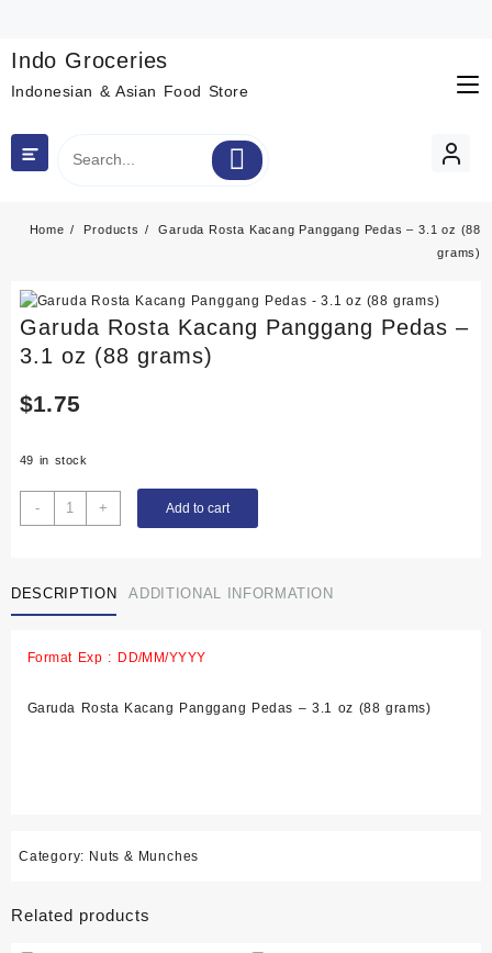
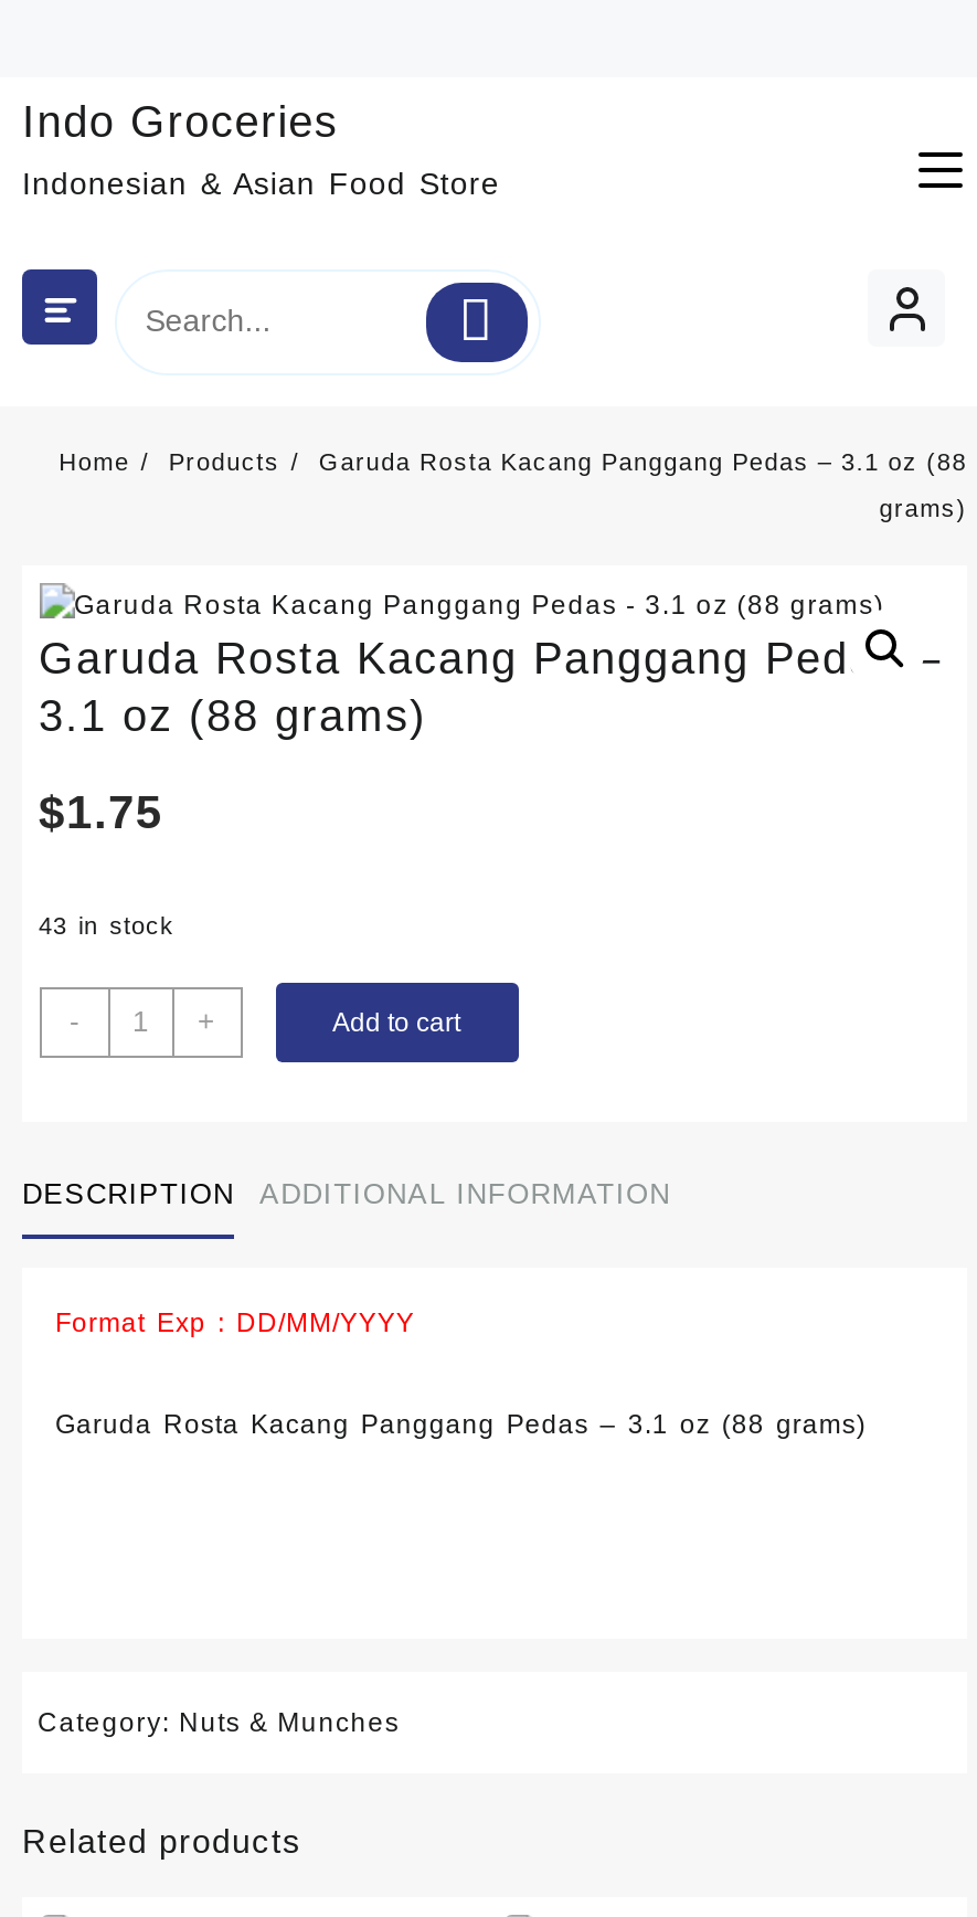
[19,453,87,466] 49 in stock -> [39,911,174,938] 43 in stock

